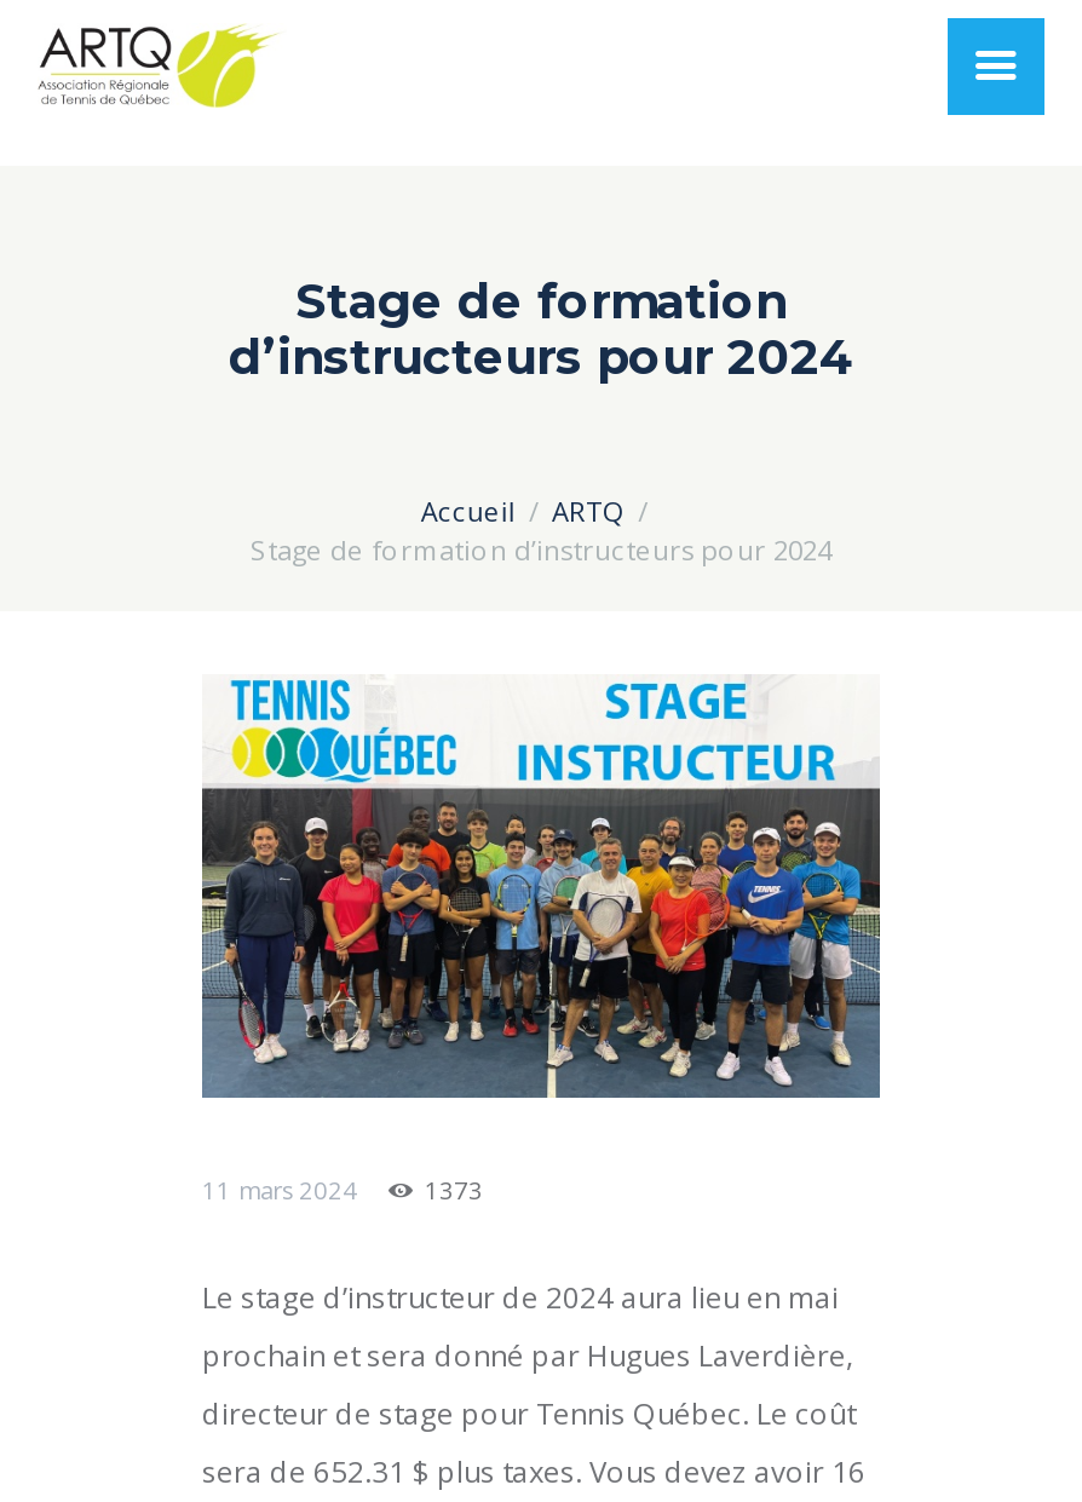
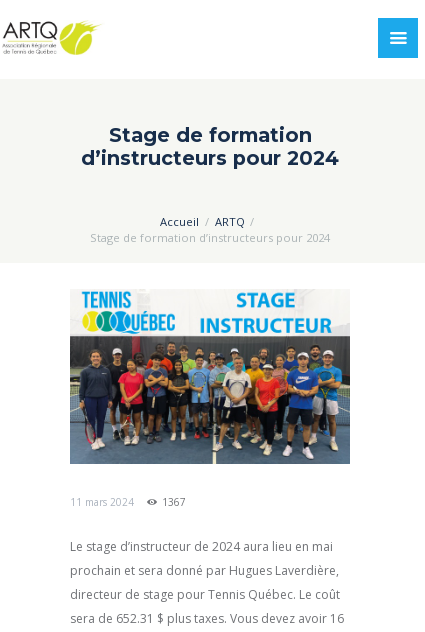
[202,1172,483,1205] 11 mars 2024 1373 -> [70,494,186,508] 11 mars 2024 1367

